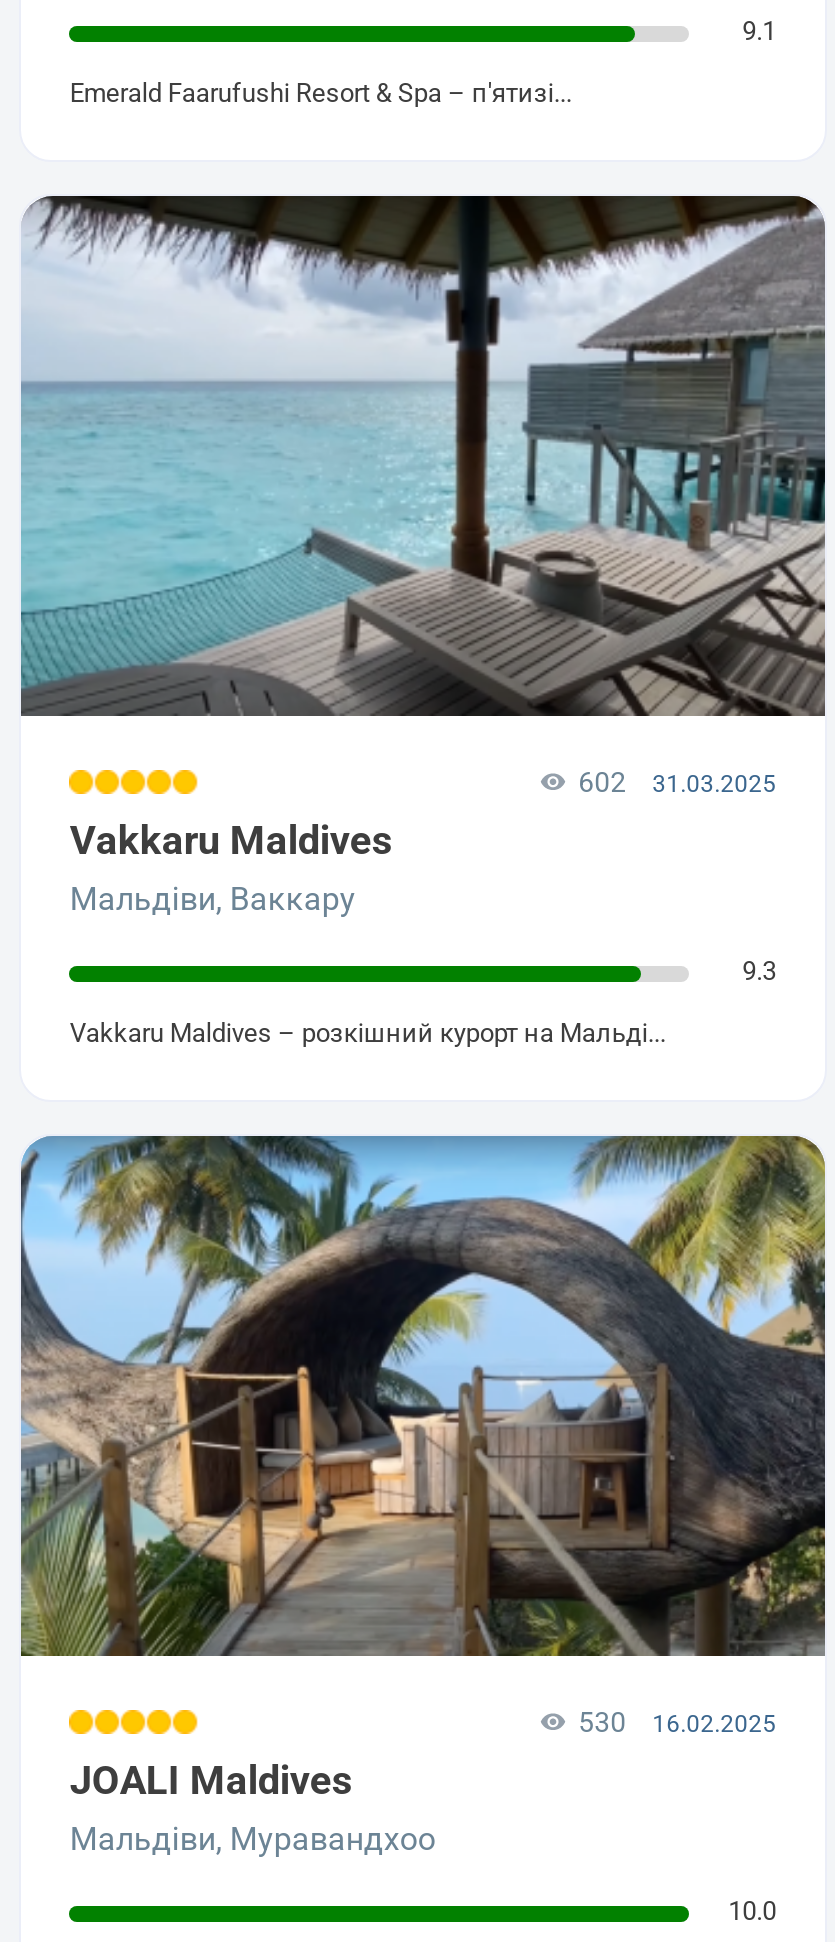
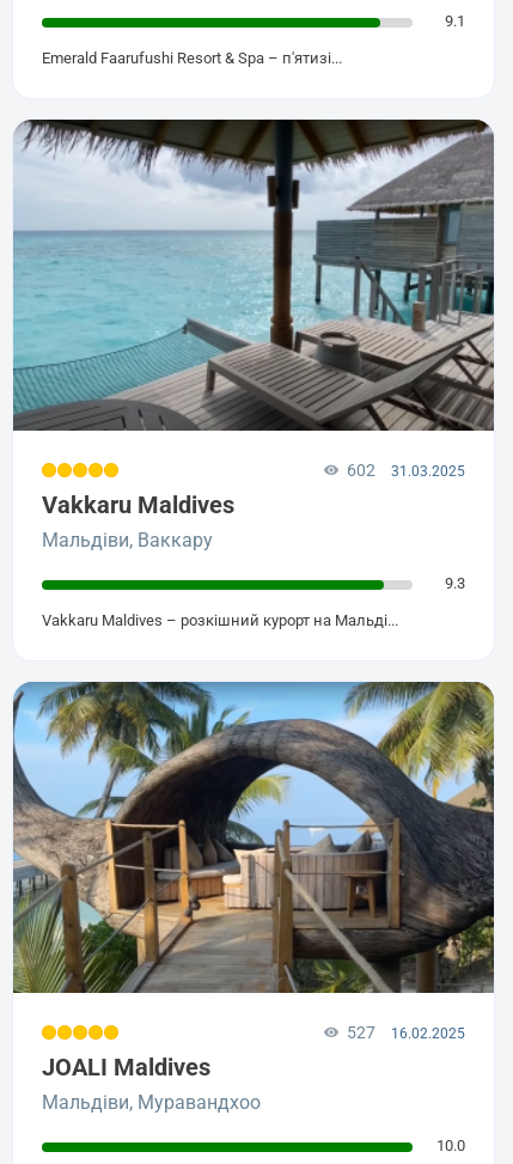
[578,1706,776,1738] 530 16.02.2025 -> [346,1023,465,1042] 527 16.02.2025

